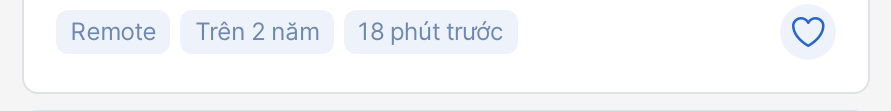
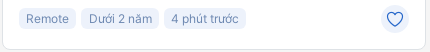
[195,16,504,46] Trên 2 năm | 18 phút trước -> [89,11,239,26] Dưới 2 năm | 4 phút trước

